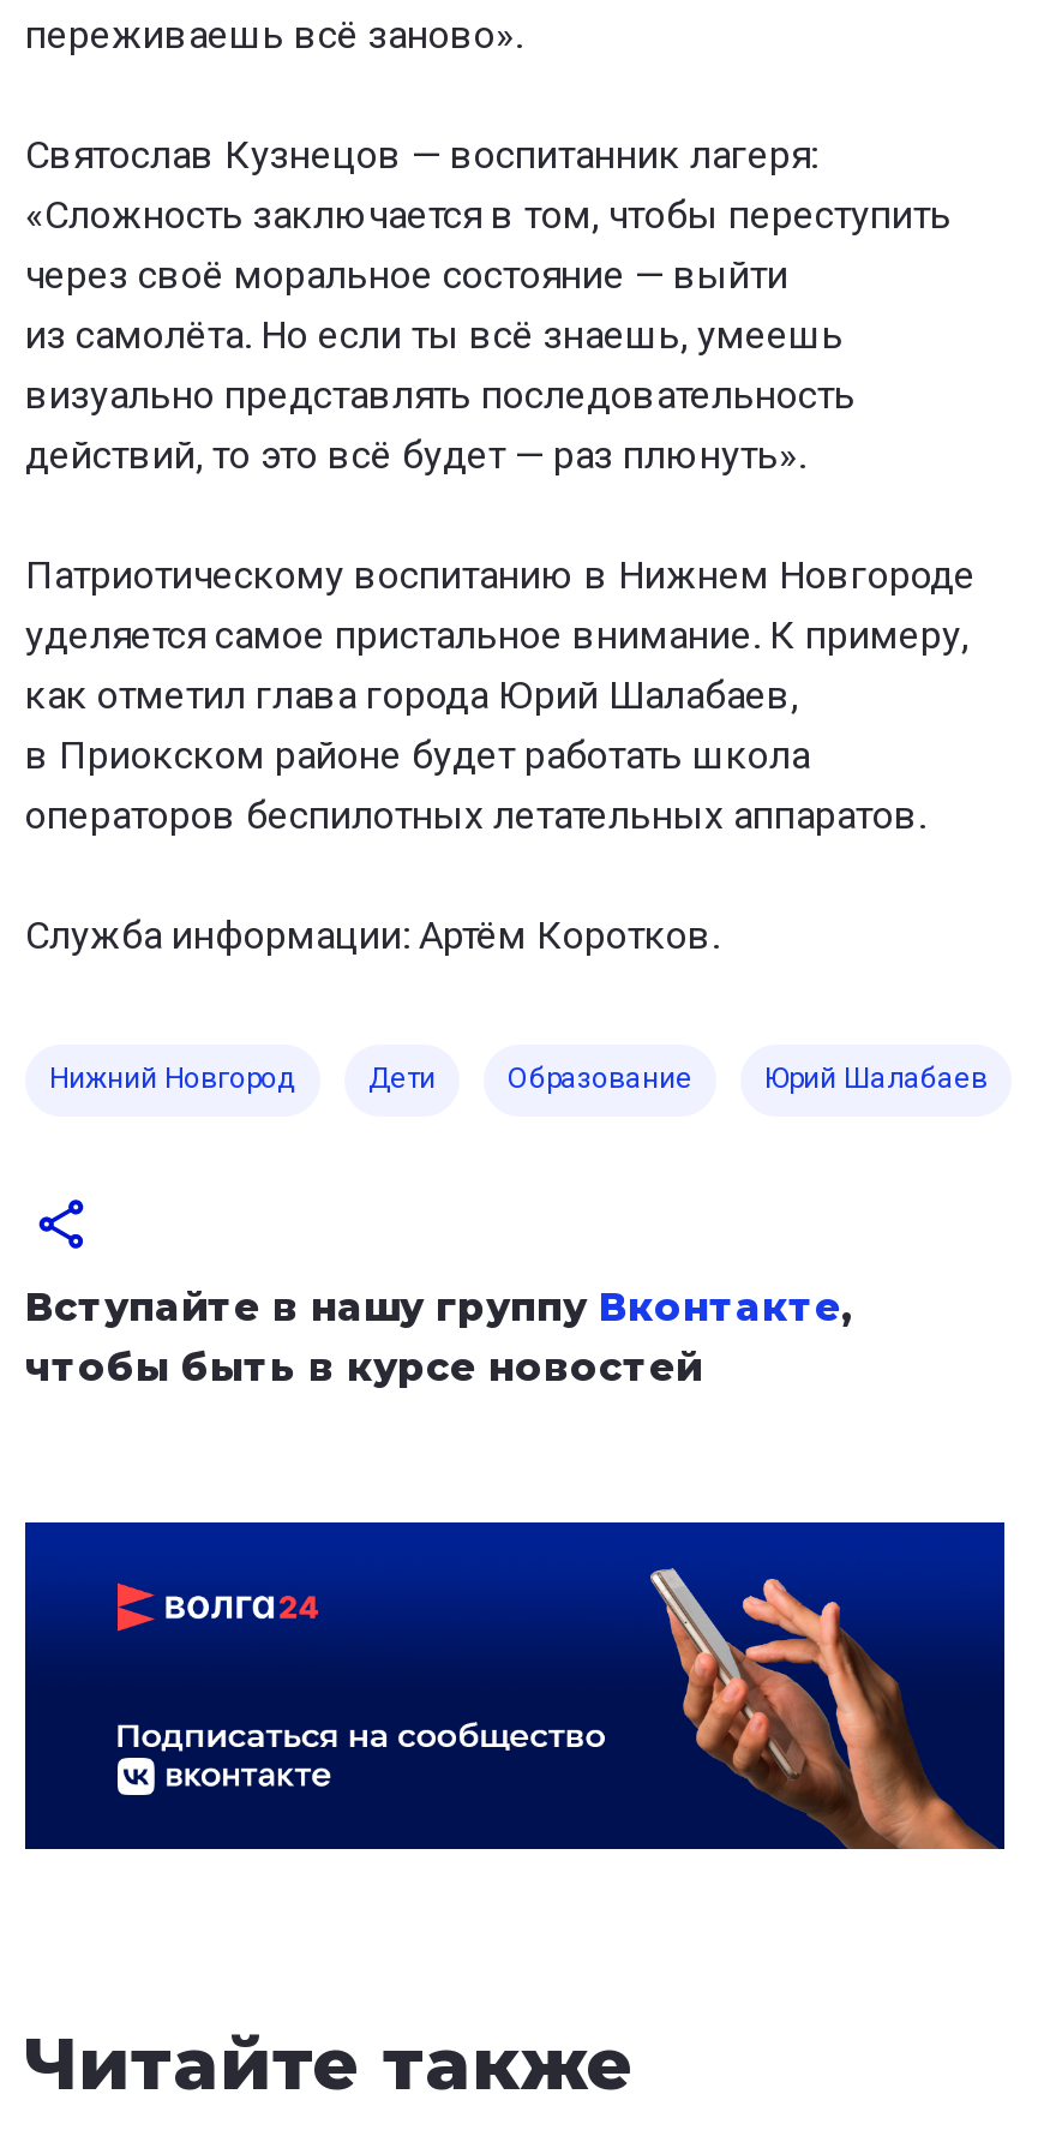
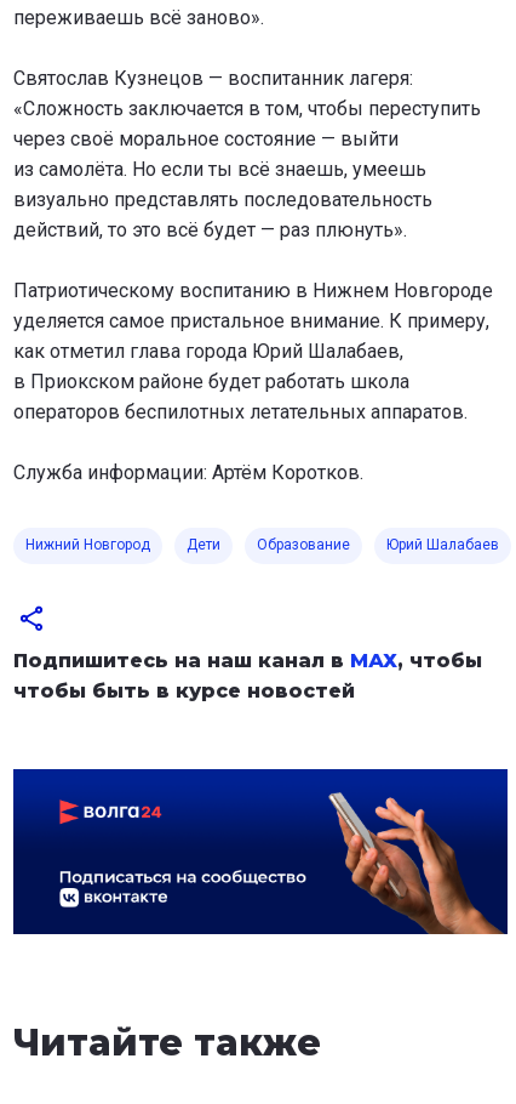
[25,1284,853,1329] Вступайте в нашу группу Вконтакте, -> [13,648,482,671] Подпишитесь на наш канал в МАХ, чтобы

